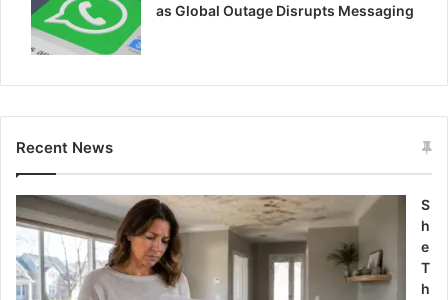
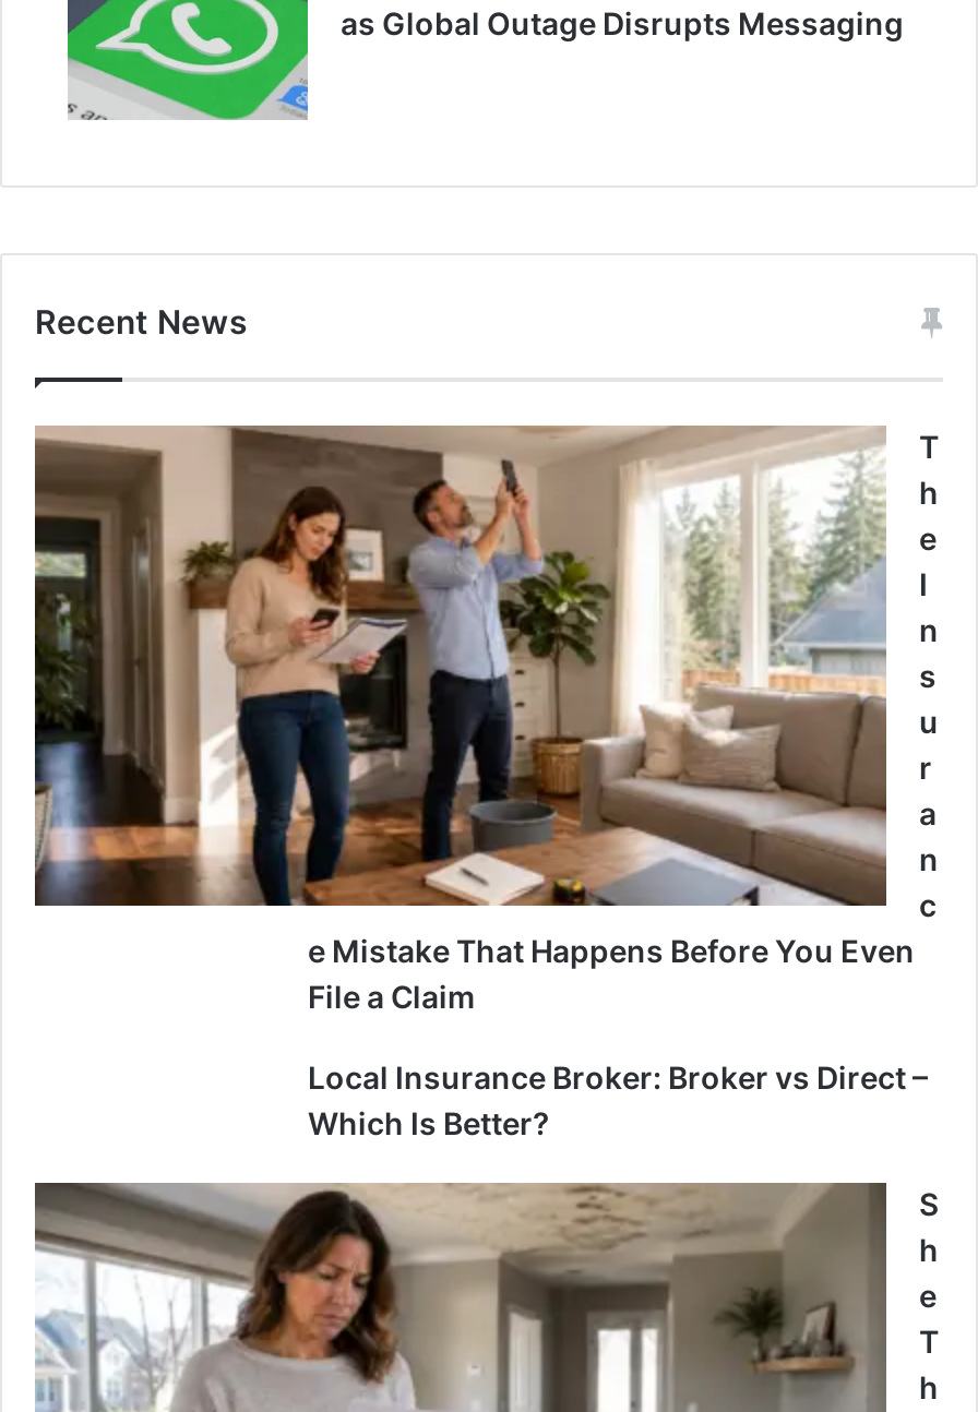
none -> [33,426,939,1142] [image] | T | h | e | I | n | s | u | r | a | n | c | e Mistake That Happens Before You Even | File a Claim | Local Insurance Broker: Broker vs Direct – | Which Is Better?

